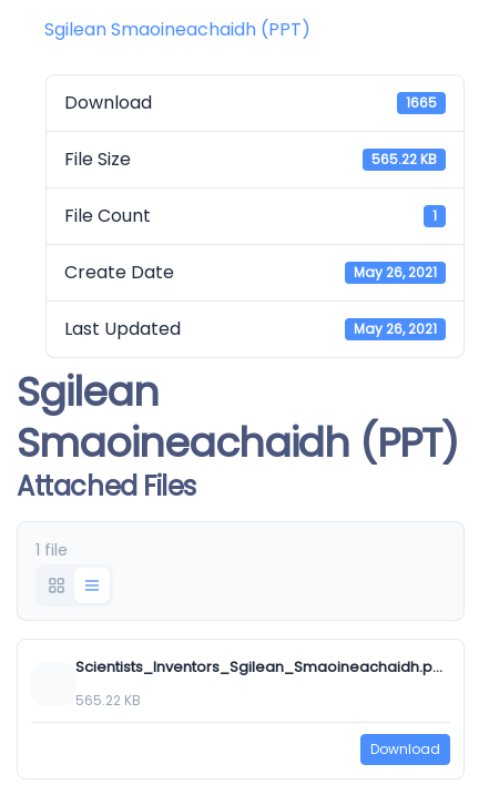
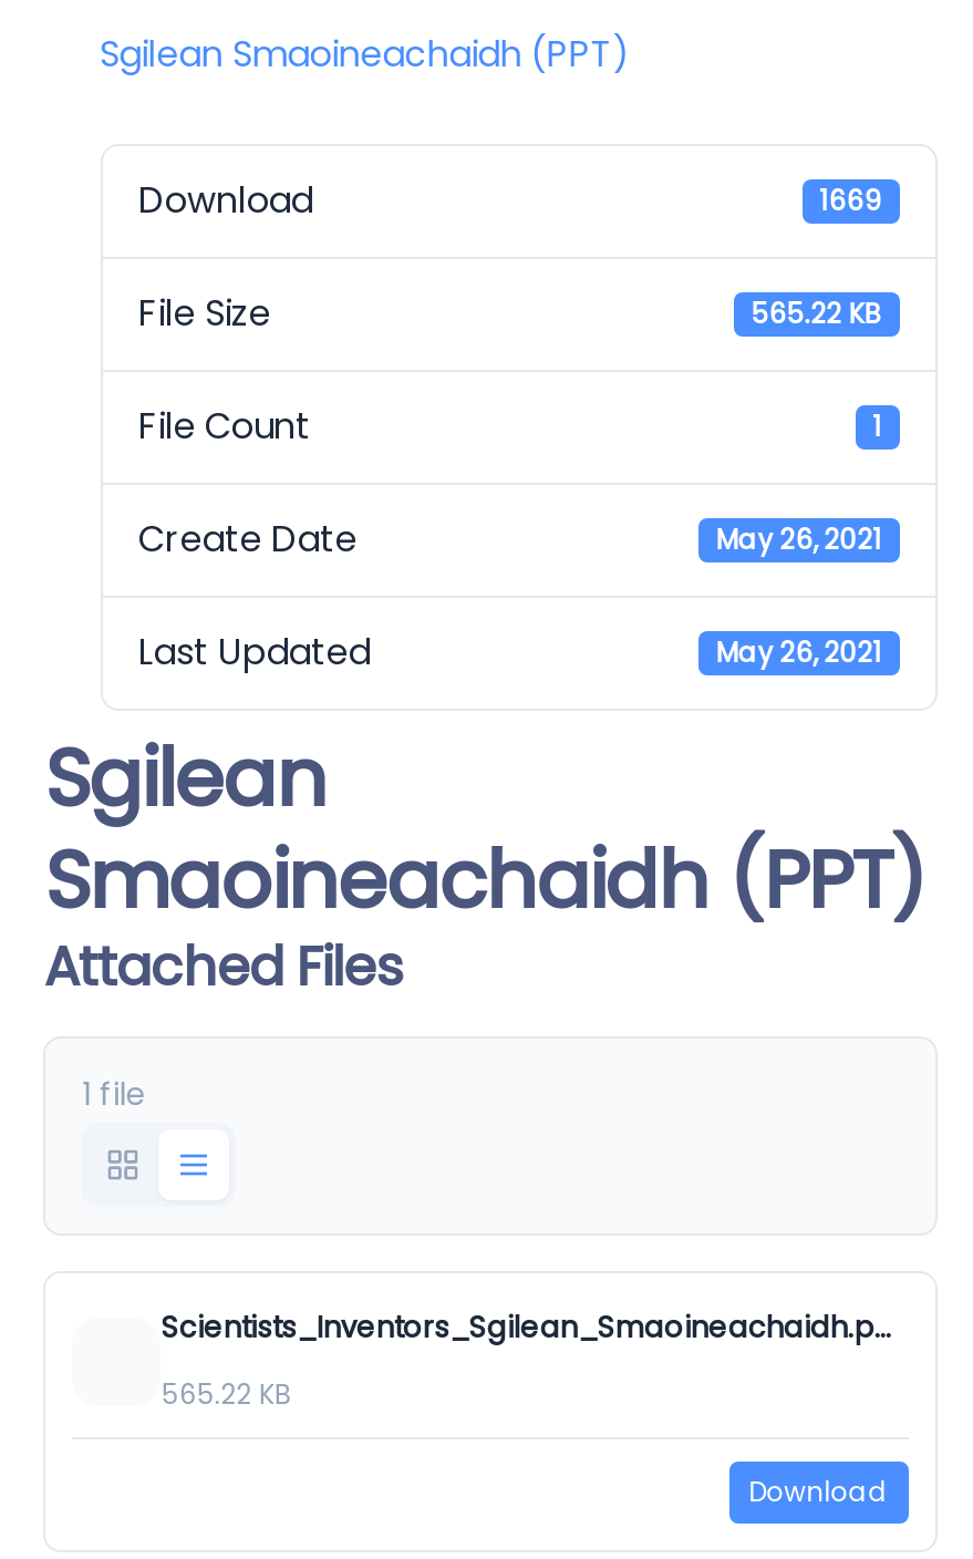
[406,93,437,112] 1665 -> [820,181,882,219] 1669

